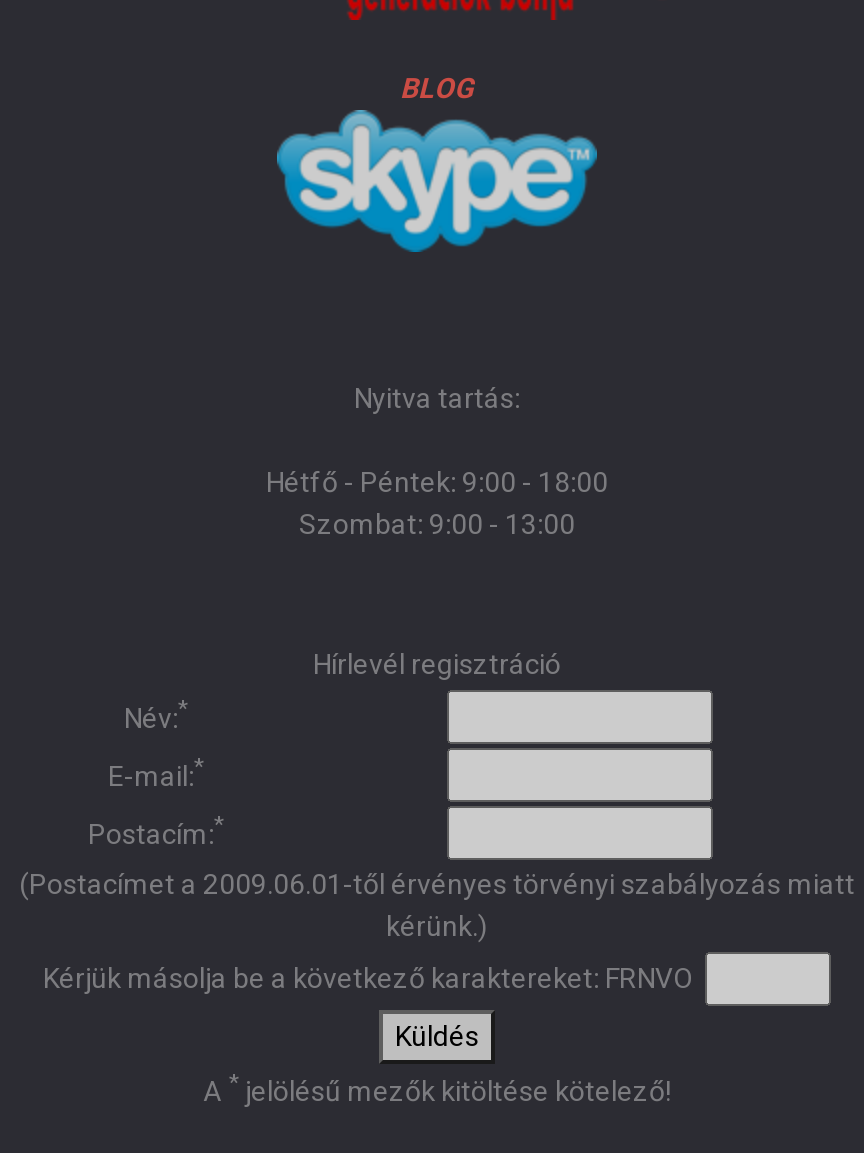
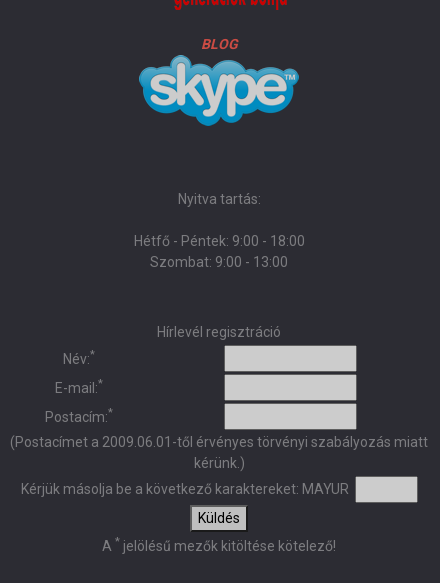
[43,962,693,994] Kérjük másolja be a következő karaktereket: FRNVO -> [20,481,348,497] Kérjük másolja be a következő karaktereket: MAYUR

